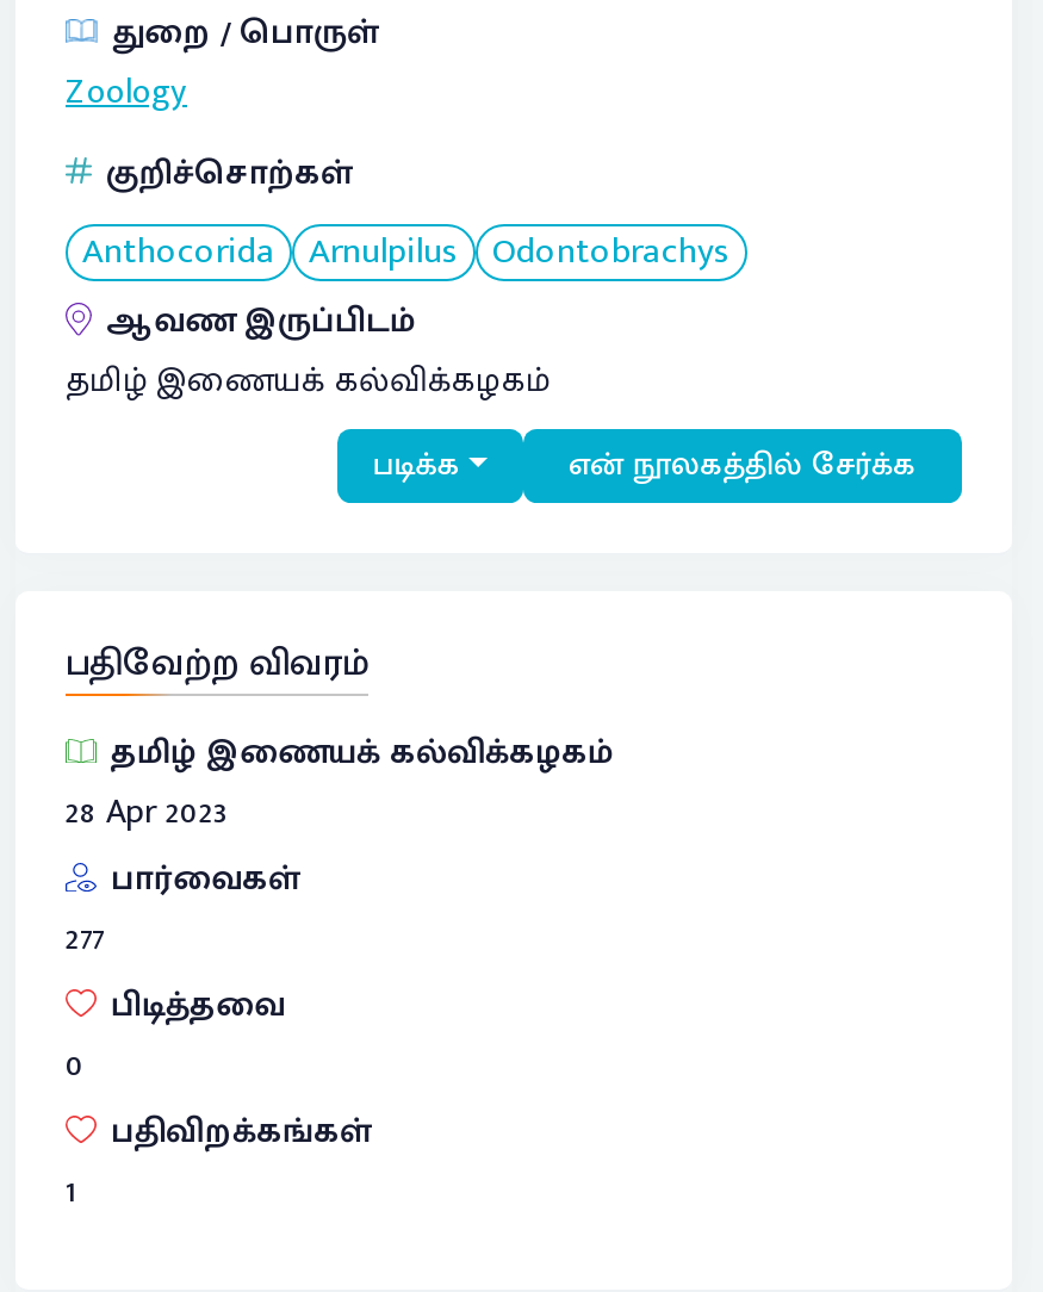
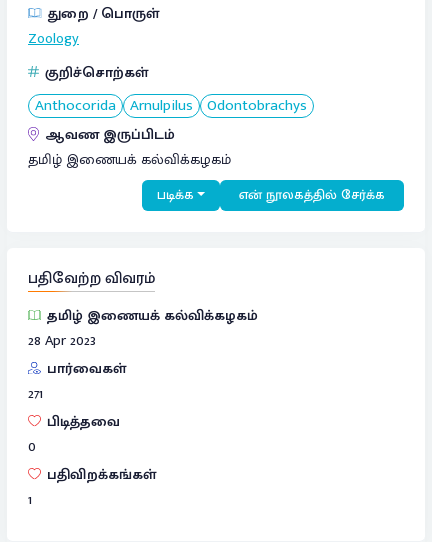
[66,911,104,968] 277 -> [28,382,43,406] 271

